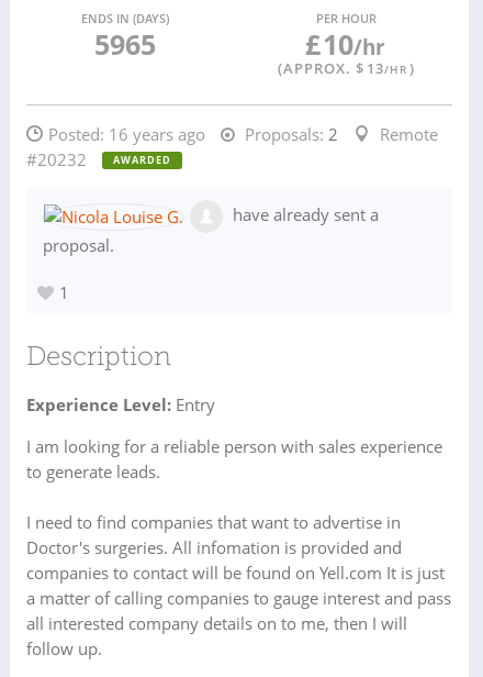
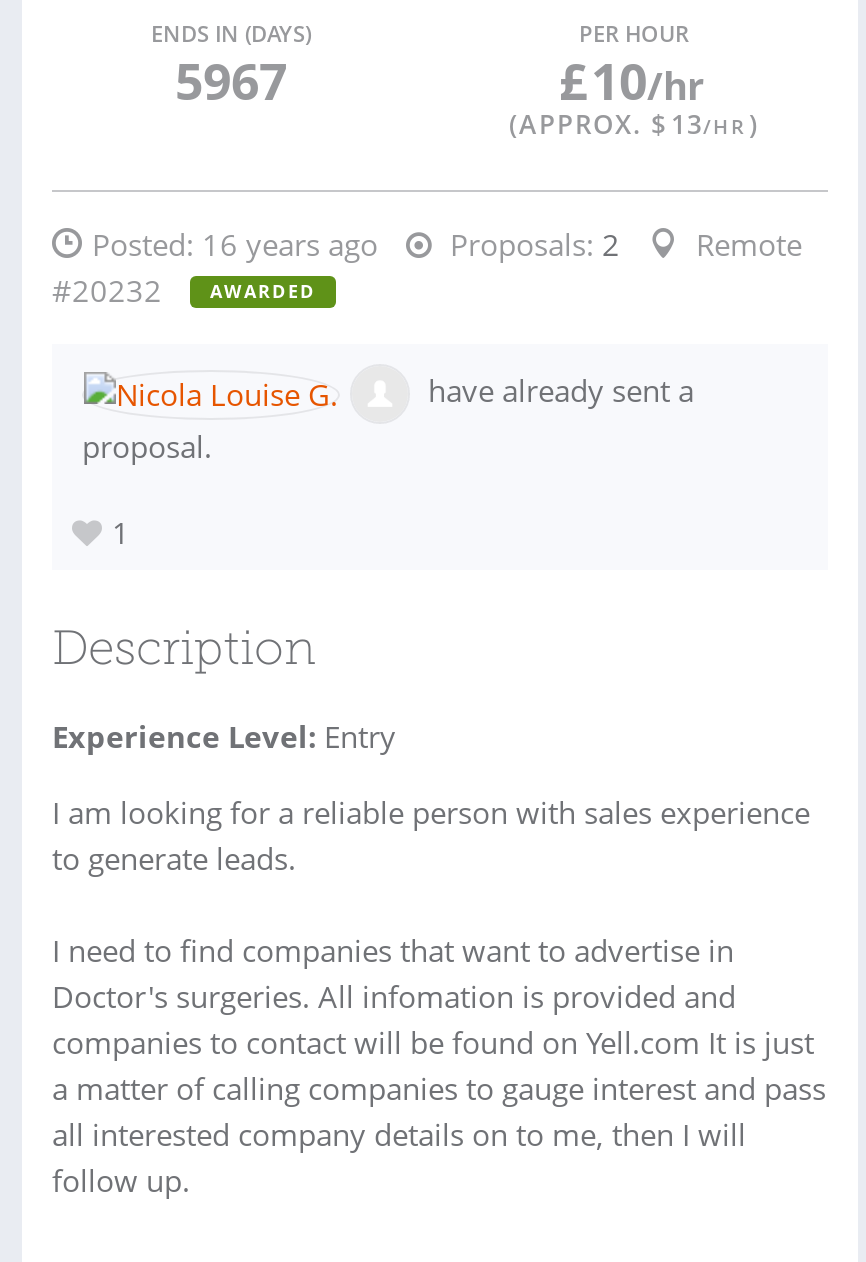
[94,25,155,63] 5965 -> [175,46,287,114] 5967

